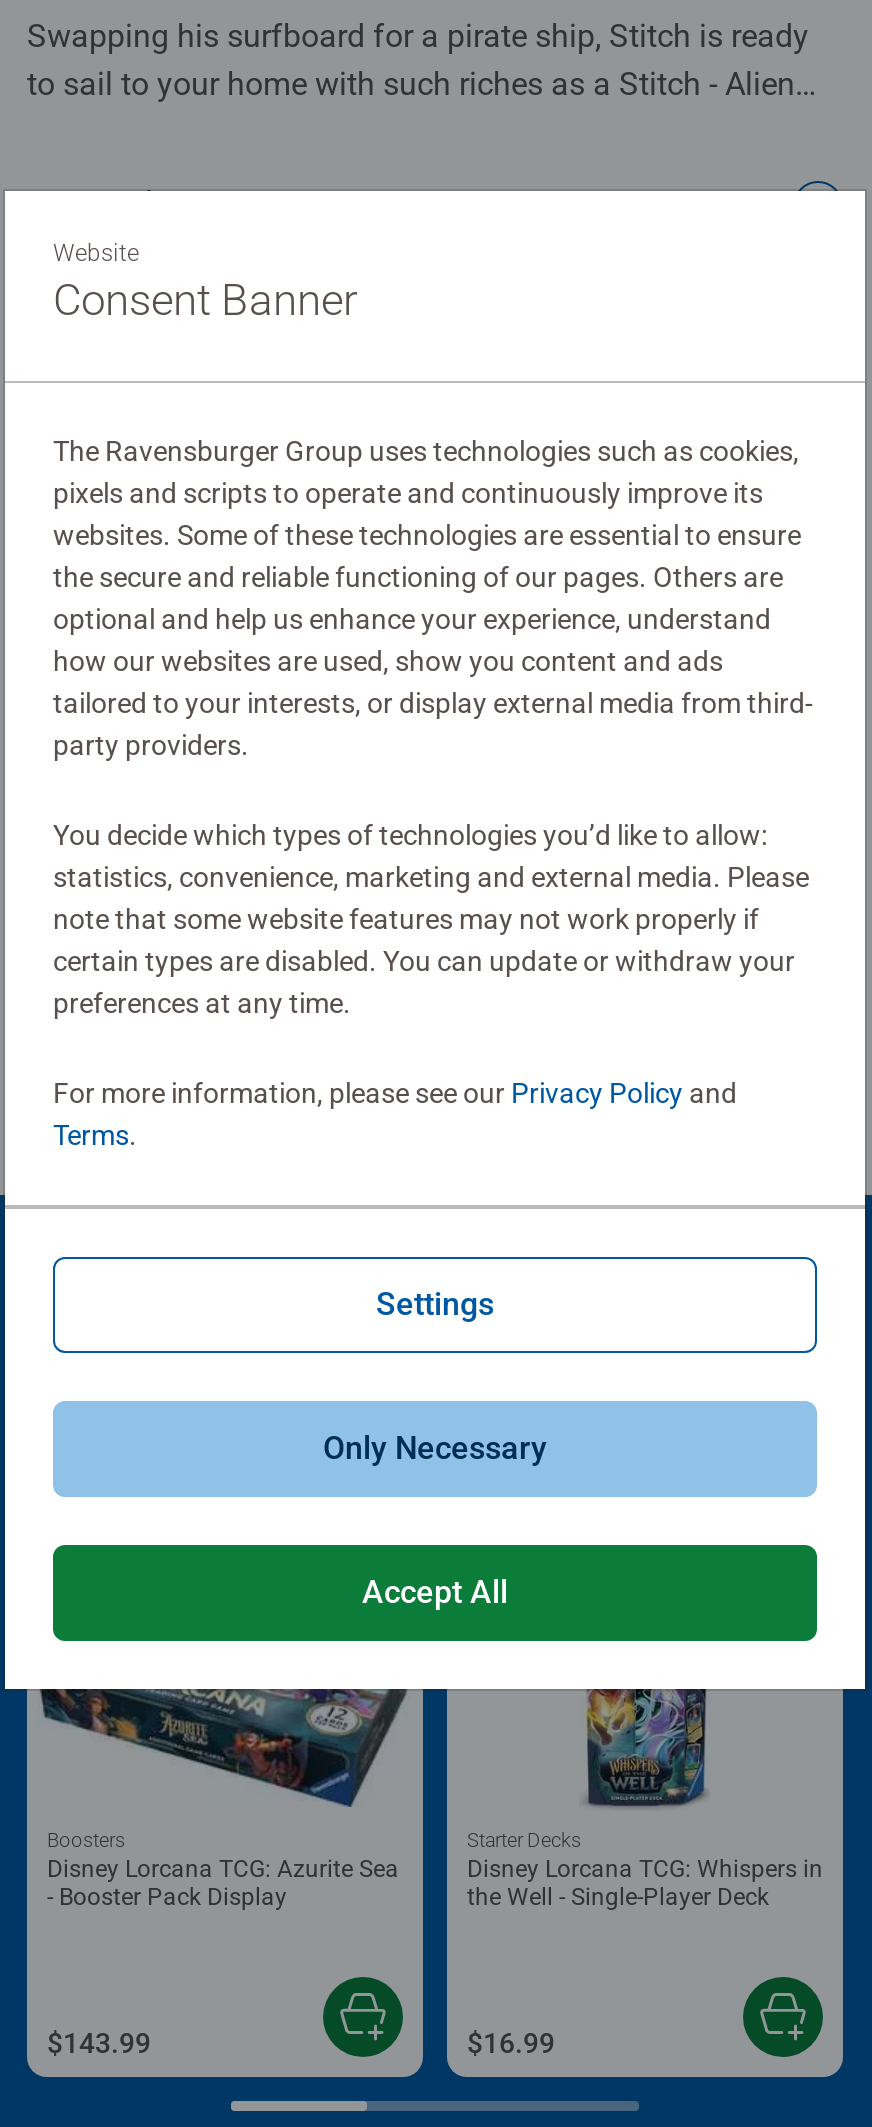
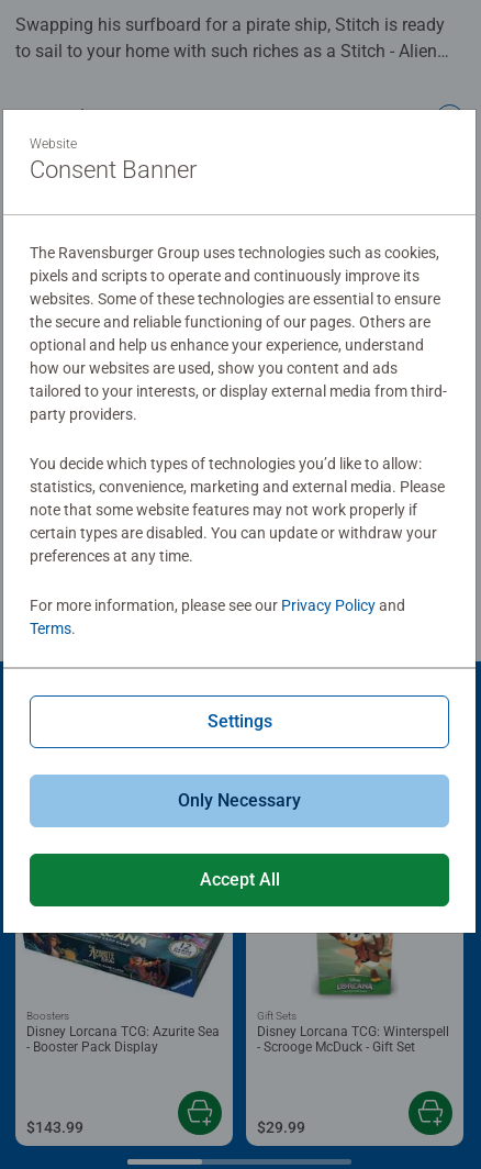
[467,1689,823,1911] [image] | Disney Lorcana TCG: Whispers in | the Well - Single-Player Deck -> [257,933,449,1055] [image] | Disney Lorcana TCG: Winterspell | - Scrooge McDuck - Gift Set
[467,1829,581,1851] Starter Decks -> [257,1009,297,1022] Gift Sets
[467,2027,555,2059] $16.99 -> [257,1118,305,1136] $29.99

